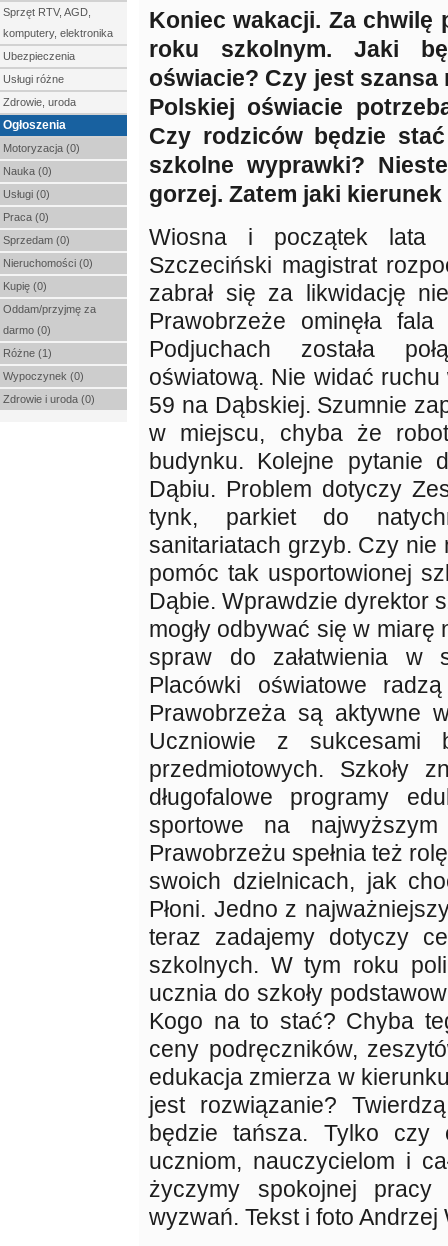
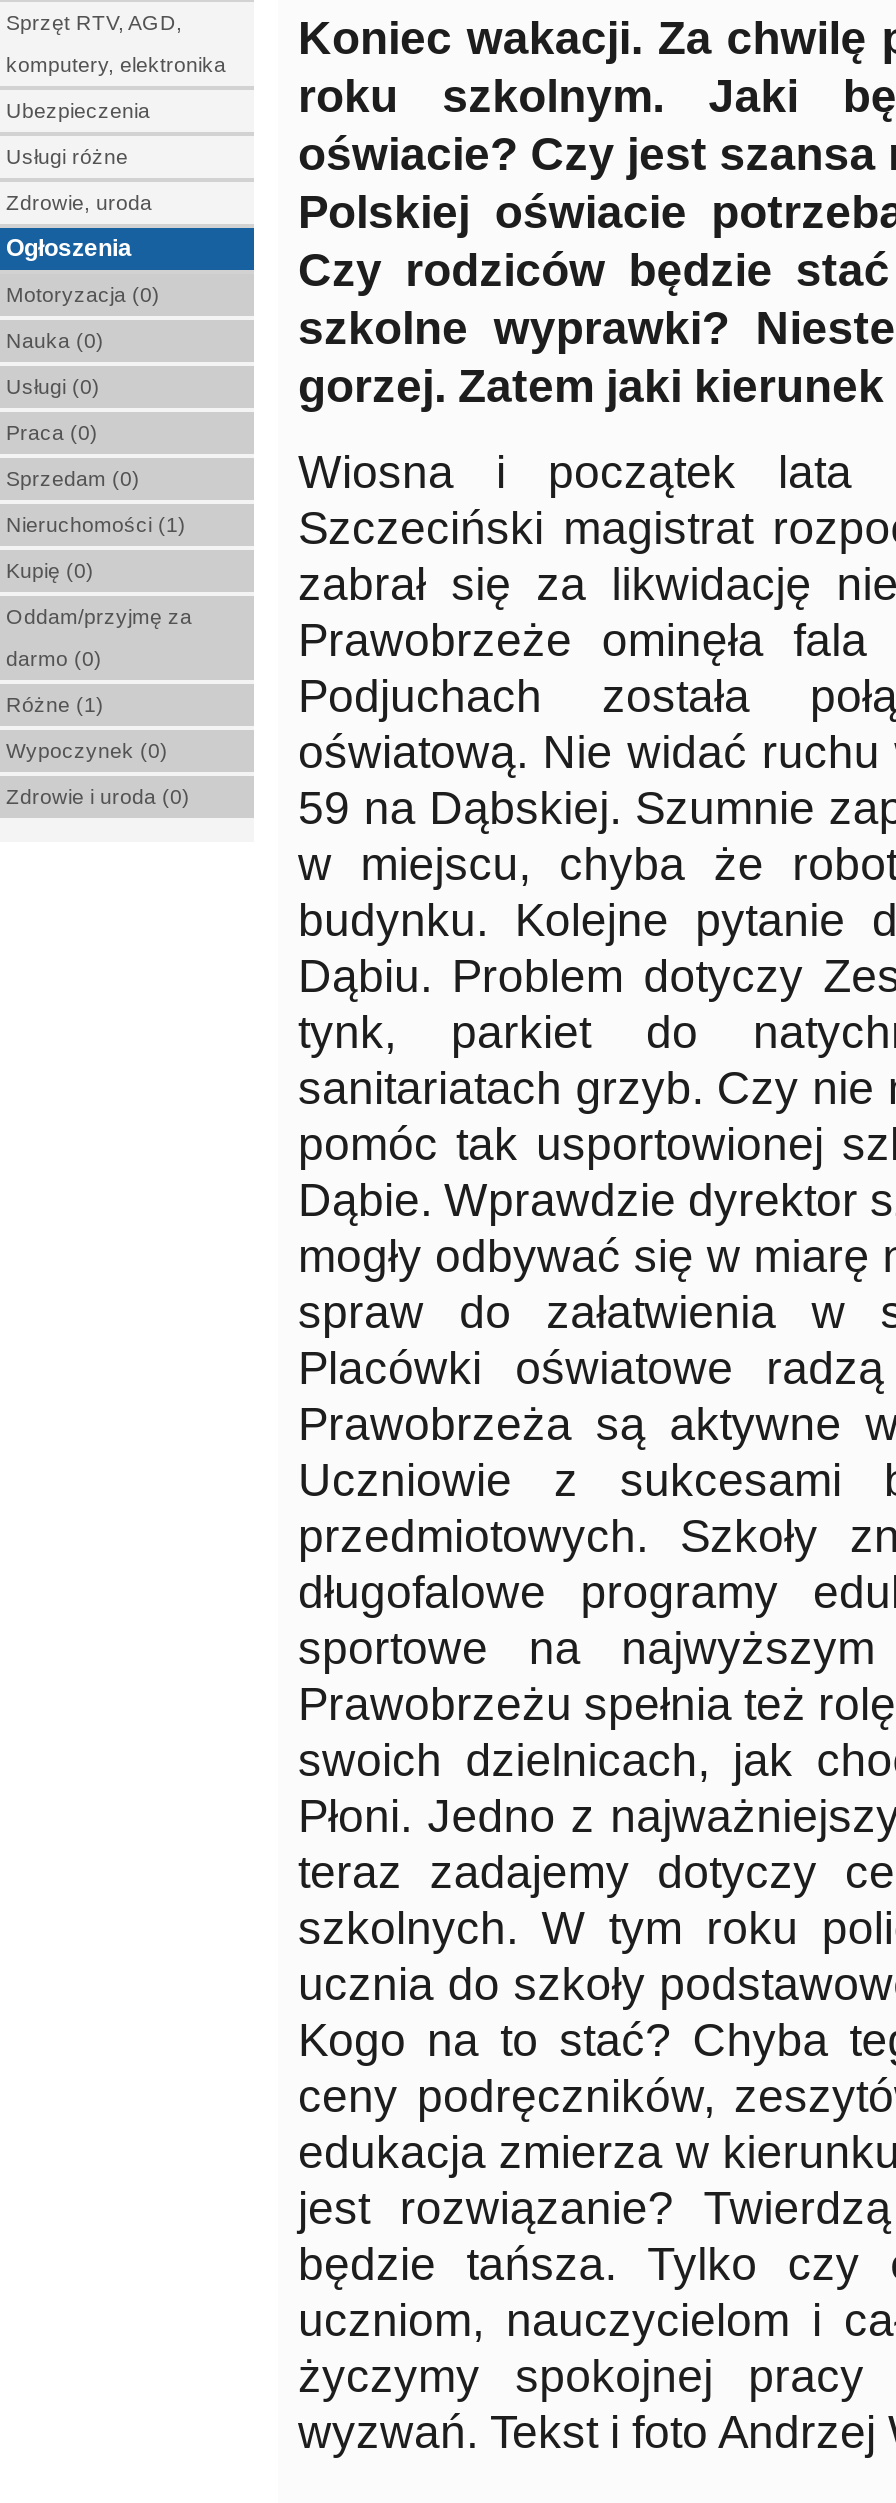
[3,257,93,269] Nieruchomości (0) -> [6,512,186,536] Nieruchomości (1)

